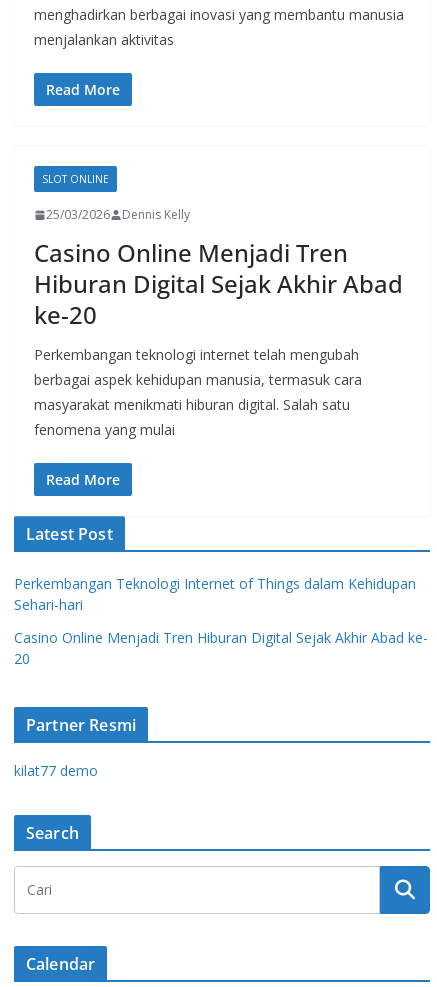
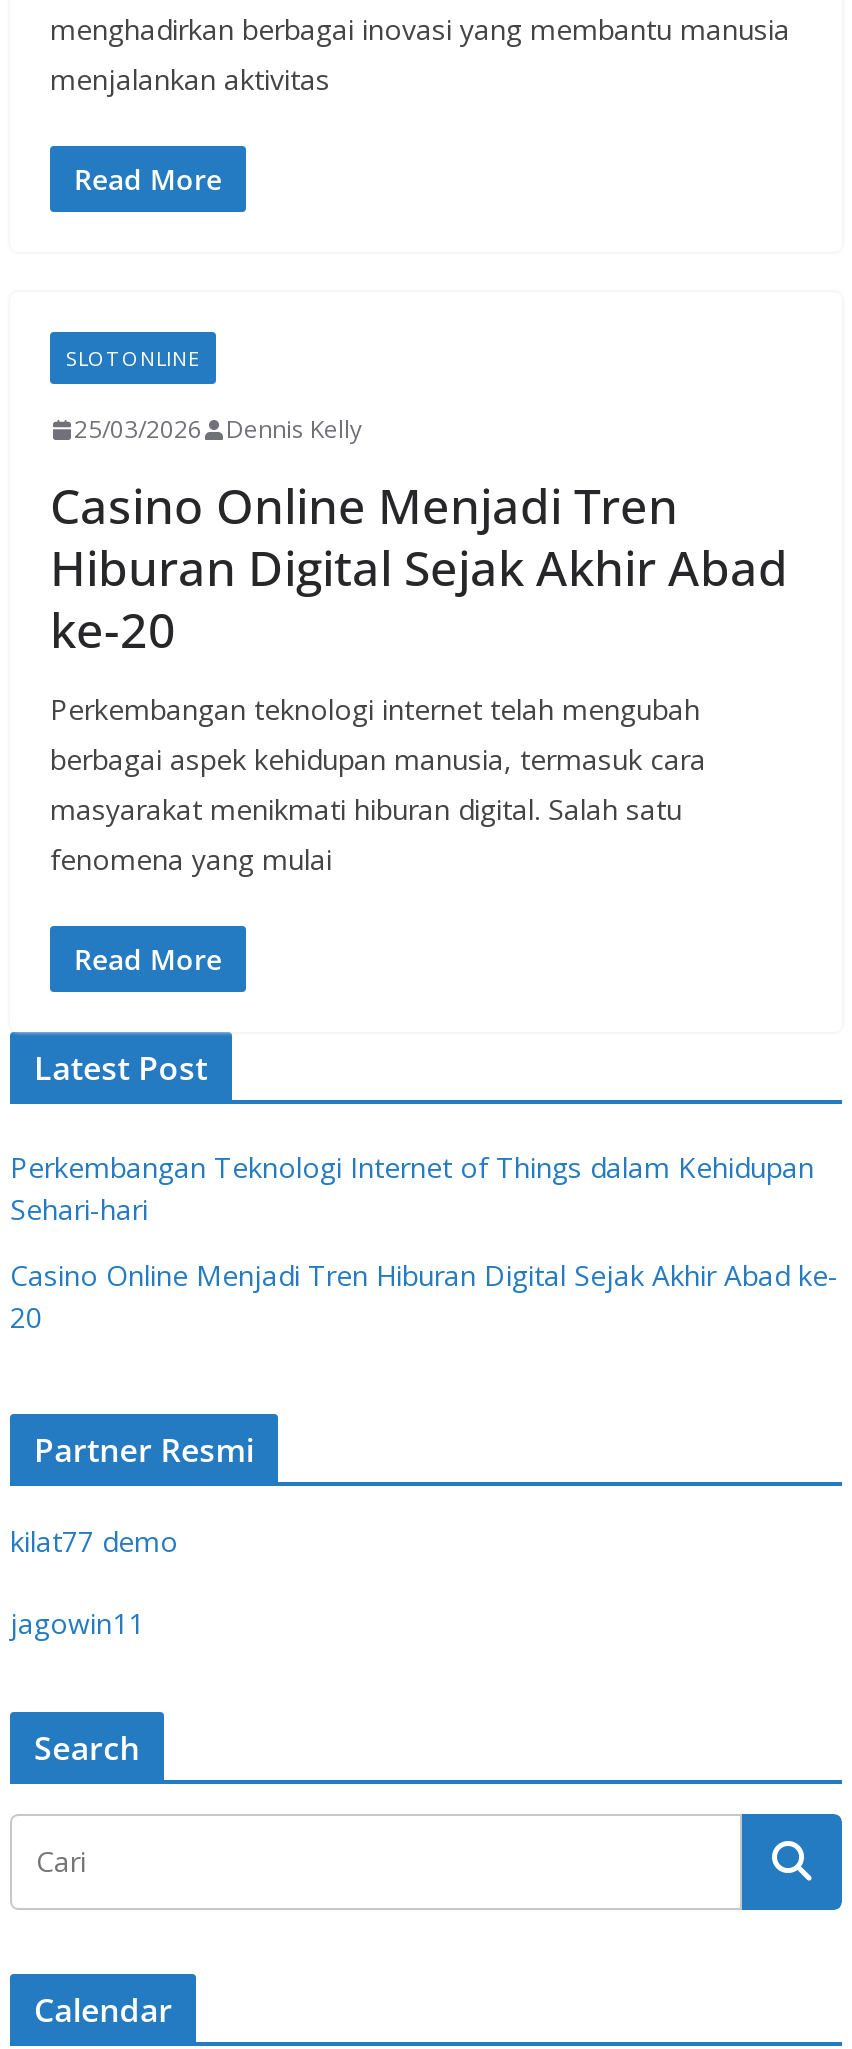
none -> [10,1604,144,1642] jagowin11

